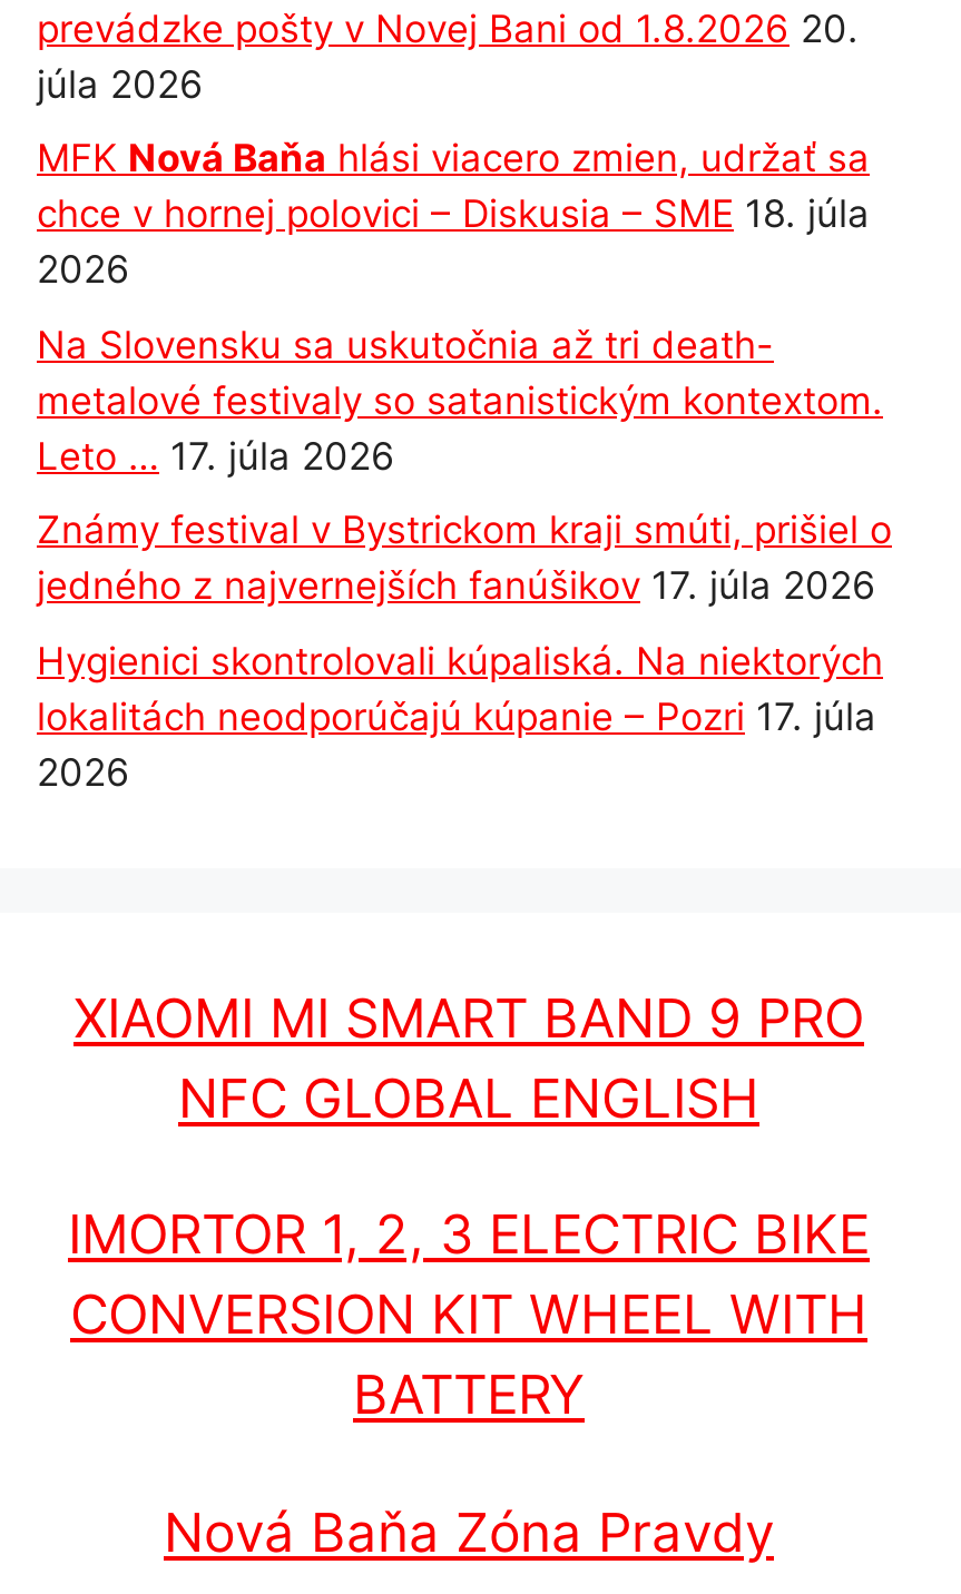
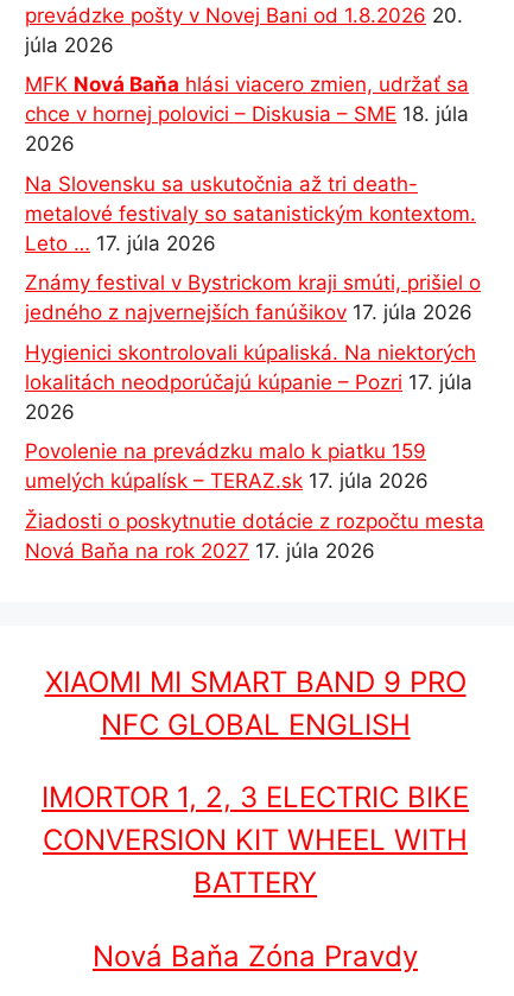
none -> [25,440,484,562] Povolenie na prevádzku malo k piatku 159 | umelých kúpalísk – TERAZ.sk 17. júla 2026 | Žiadosti o poskytnutie dotácie z rozpočtu mesta | Nová Baňa na rok 2027 17. júla 2026

